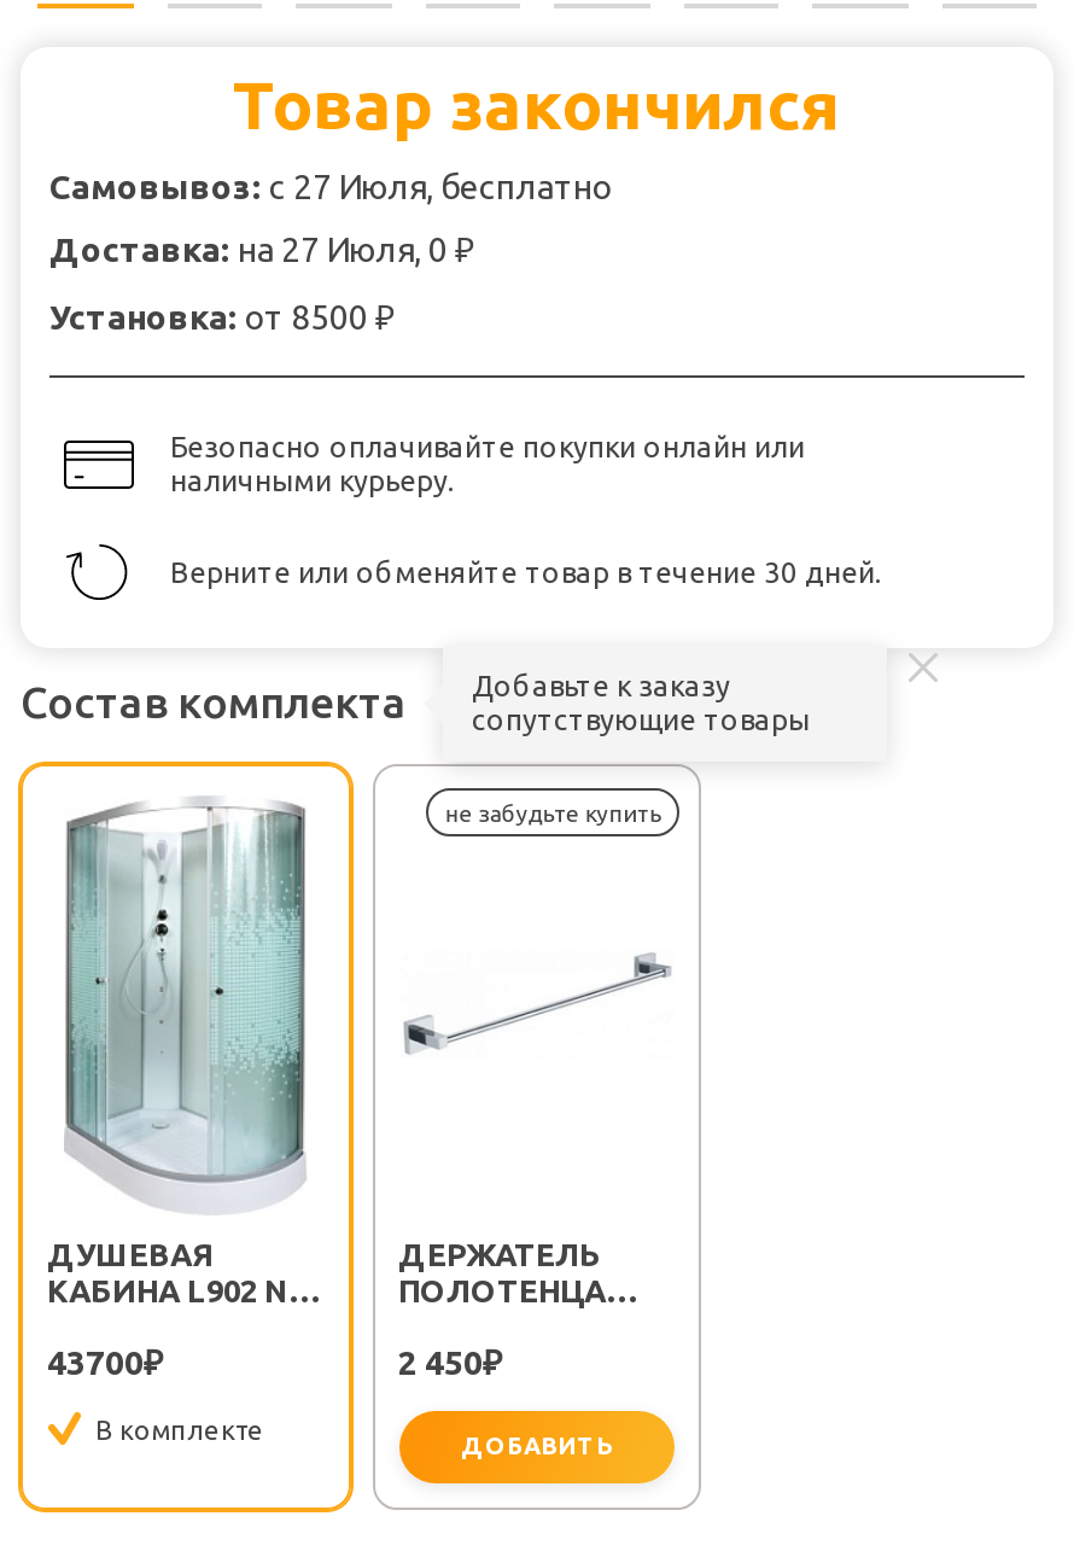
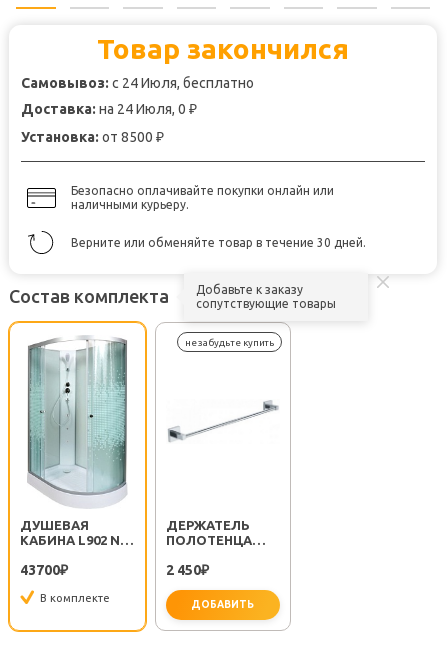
[49,168,612,207] Самовывоз: с 27 Июля, бесплатно -> [21,75,254,91] Самовывоз: с 24 Июля, бесплатно
[49,231,474,269] Доставка: на 27 Июля, 0 ₽ -> [21,101,197,117] Доставка: на 24 Июля, 0 ₽

